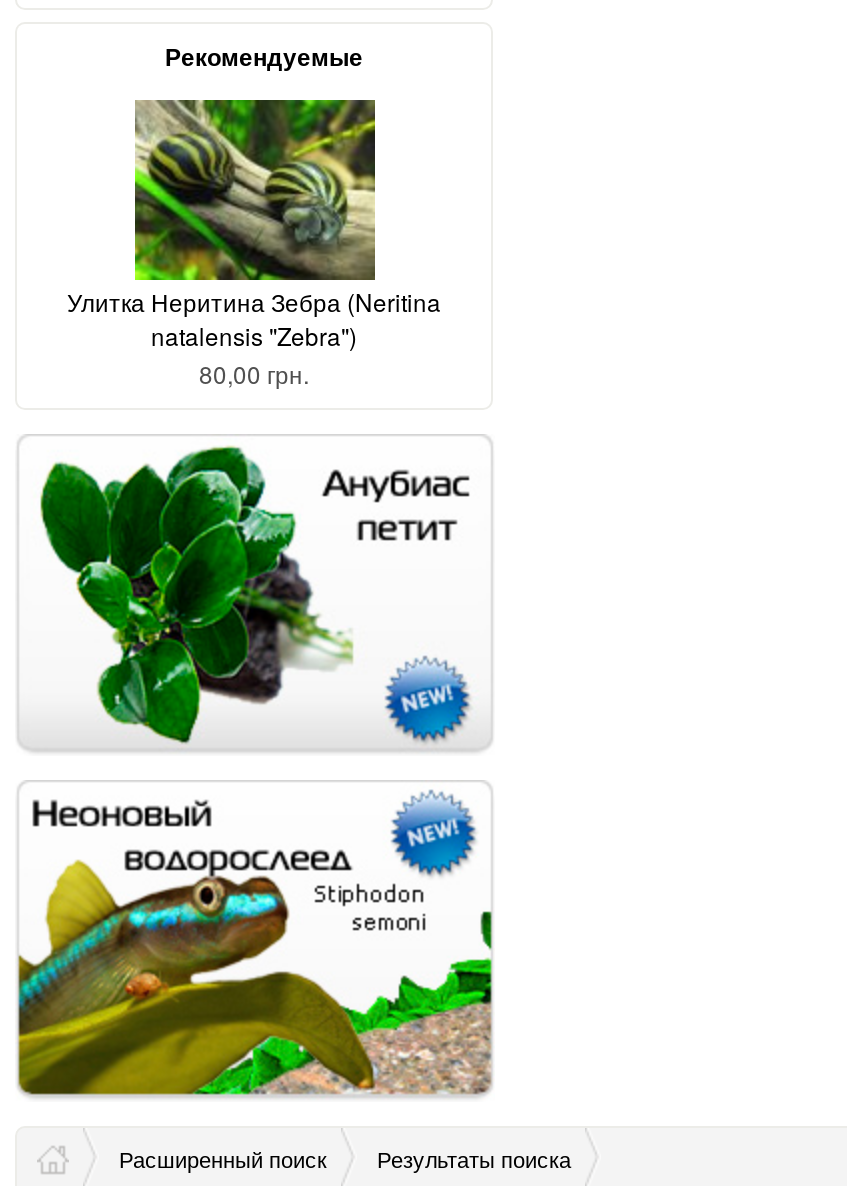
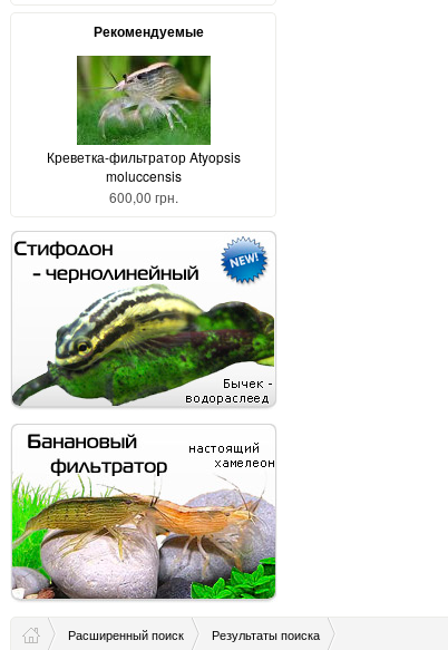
[67,98,441,391] [image] | Улитка Неритина Зебра (Neritina | natalensis "Zebra") | 80,00 грн. -> [46,55,240,207] [image] | Креветка-фильтратор Atyopsis | moluccensis | 600,00 грн.
[21,444,489,748] [image] -> [11,236,275,407] [image]
[17,790,493,1096] [image] -> [11,433,276,600] [image]

